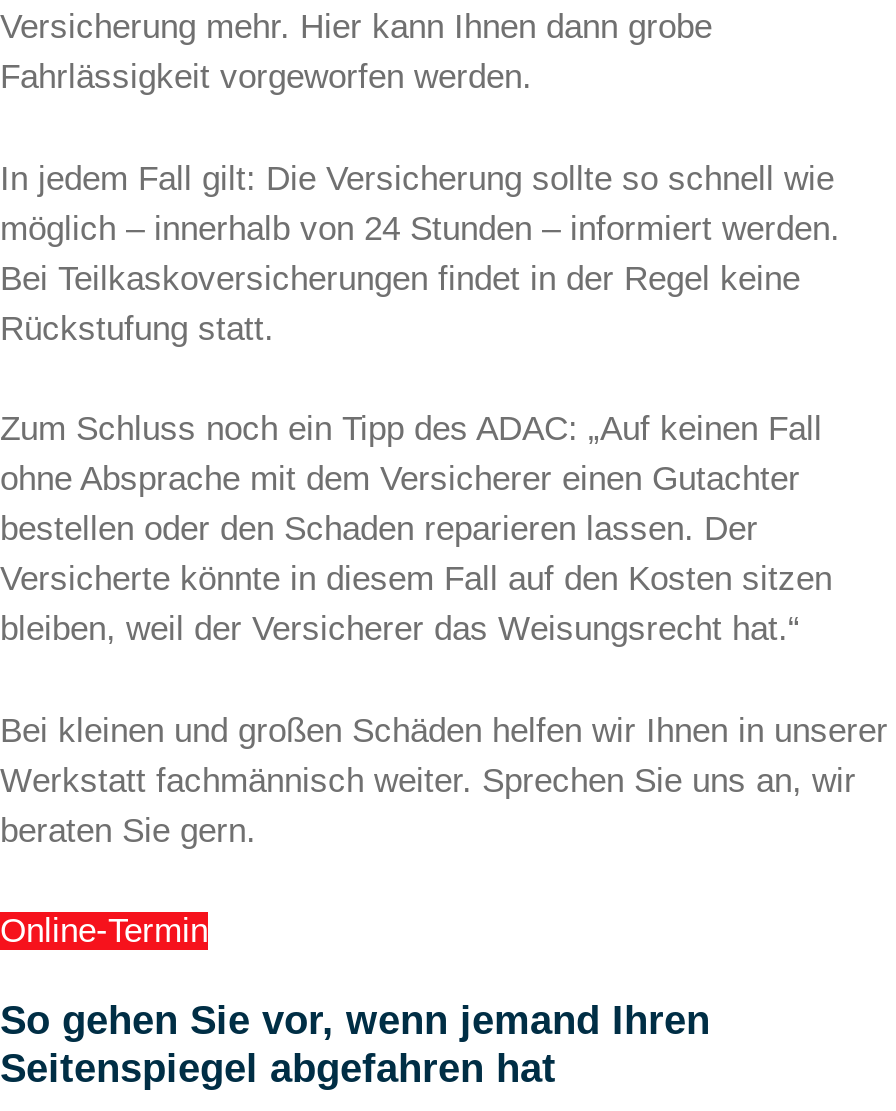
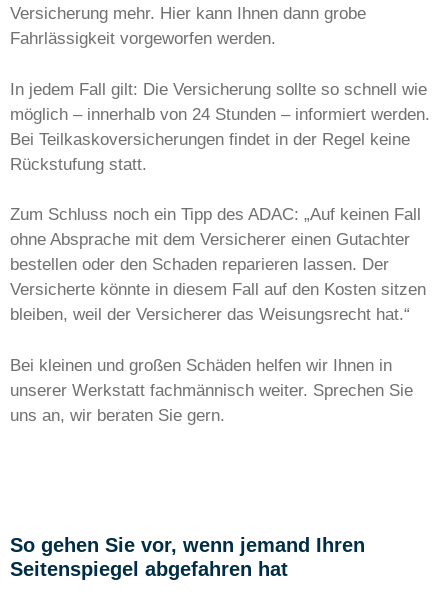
[0,711,888,950] Bei kleinen und großen Schäden helfen wir Ihnen in unserer | Werkstatt fachmännisch weiter. Sprechen Sie uns an, wir | beraten Sie gern. | Online-Termin -> [10,355,413,424] Bei kleinen und großen Schäden helfen wir Ihnen in | unserer Werkstatt fachmännisch weiter. Sprechen Sie | uns an, wir beraten Sie gern.

